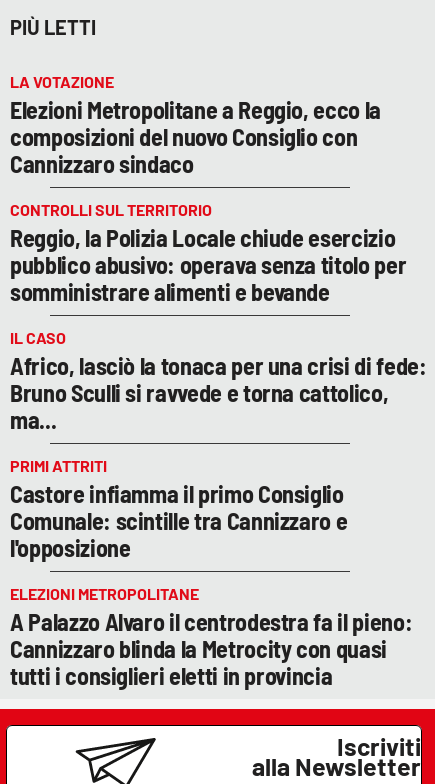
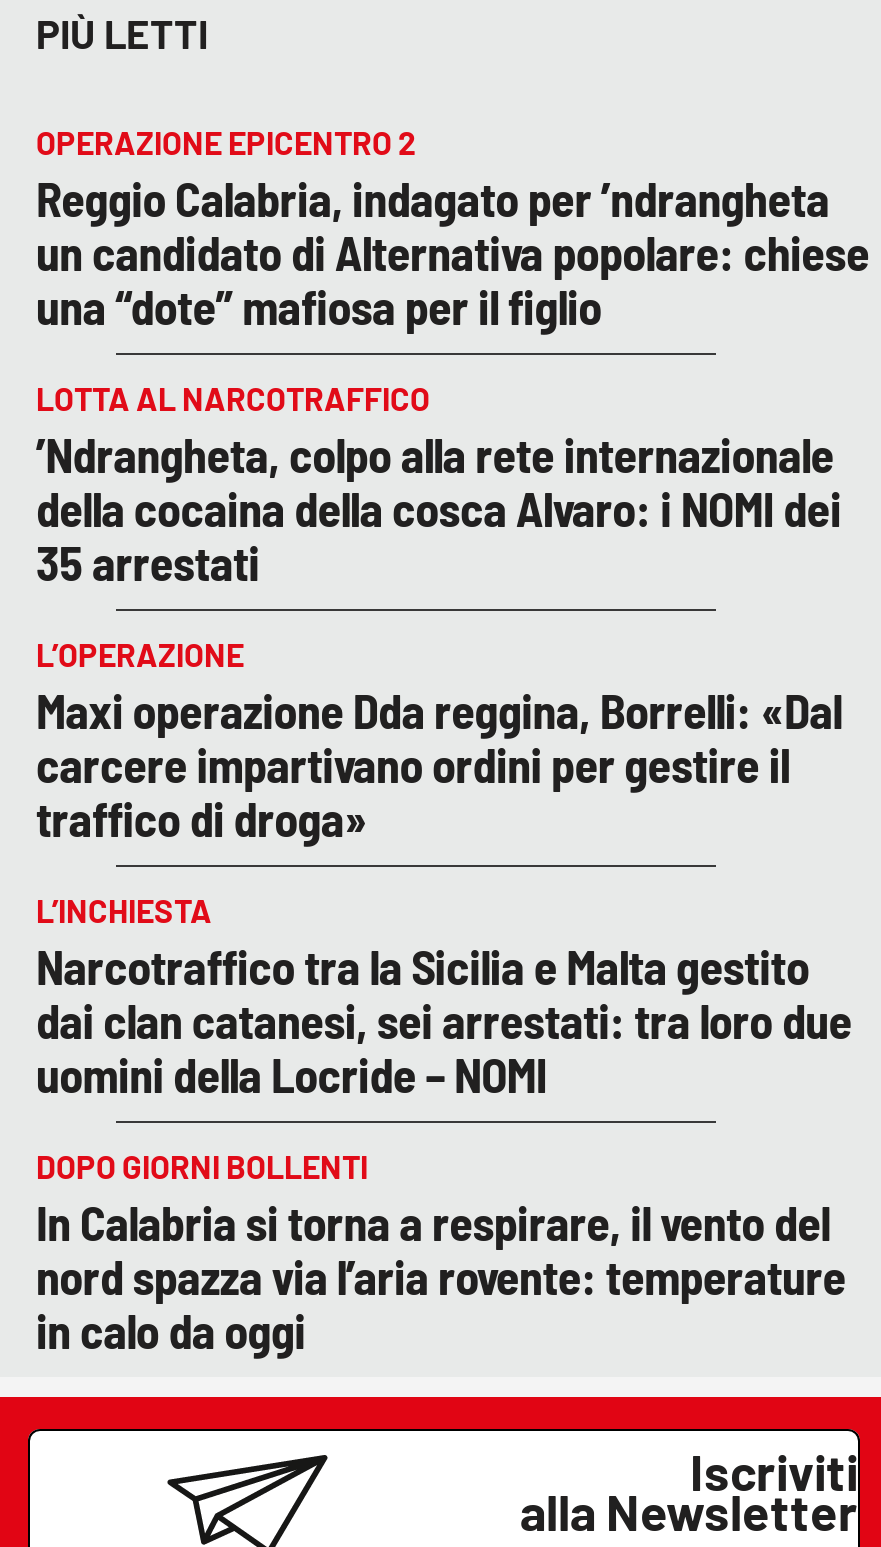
[10,72,381,178] LA VOTAZIONE | Elezioni Metropolitane a Reggio, ecco la | composizioni del nuovo Consiglio con | Cannizzaro sindaco -> [36,122,869,334] OPERAZIONE EPICENTRO 2 | Reggio Calabria, indagato per ’ndrangheta | un candidato di Alternativa popolare: chiese | una “dote” mafiosa per il figlio
[10,200,406,306] CONTROLLI SUL TERRITORIO | Reggio, la Polizia Locale chiude esercizio | pubblico abusivo: operava senza titolo per | somministrare alimenti e bevande -> [36,378,841,590] LOTTA AL NARCOTRAFFICO | ’Ndrangheta, colpo alla rete internazionale | della cocaina della cosca Alvaro: i NOMI dei | 35 arrestati
[10,328,427,434] IL CASO | Africo, lasciò la tonaca per una crisi di fede: | Bruno Sculli si ravvede e torna cattolico, | ma... -> [36,634,842,846] L’OPERAZIONE | Maxi operazione Dda reggina, Borrelli: «Dal | carcere impartivano ordini per gestire il | traffico di droga»
[10,456,347,562] PRIMI ATTRITI | Castore infiamma il primo Consiglio | Comunale: scintille tra Cannizzaro e | l'opposizione -> [36,890,852,1102] L’INCHIESTA | Narcotraffico tra la Sicilia e Malta gestito | dai clan catanesi, sei arrestati: tra loro due | uomini della Locride – NOMI
[10,584,412,690] ELEZIONI METROPOLITANE | A Palazzo Alvaro il centrodestra fa il pieno: | Cannizzaro blinda la Metrocity con quasi | tutti i consiglieri eletti in provincia -> [36,1146,846,1358] DOPO GIORNI BOLLENTI | In Calabria si torna a respirare, il vento del | nord spazza via l’aria rovente: temperature | in calo da oggi

